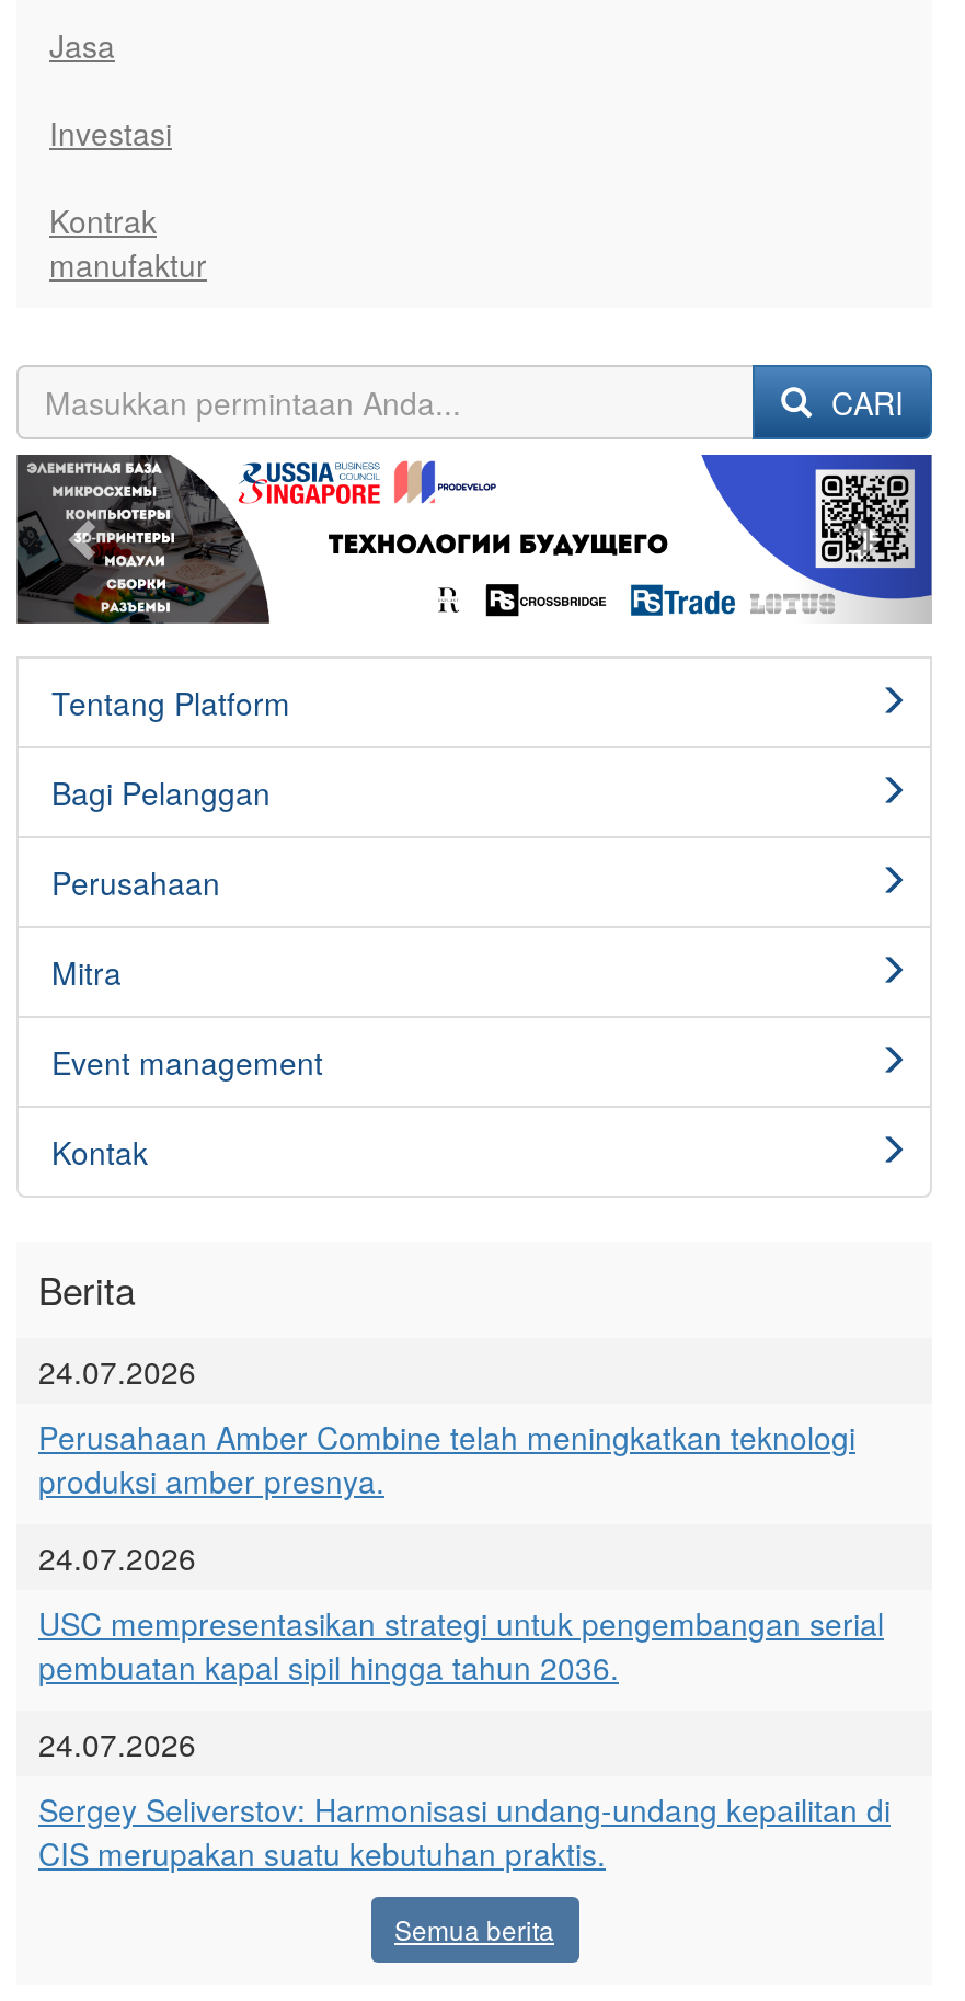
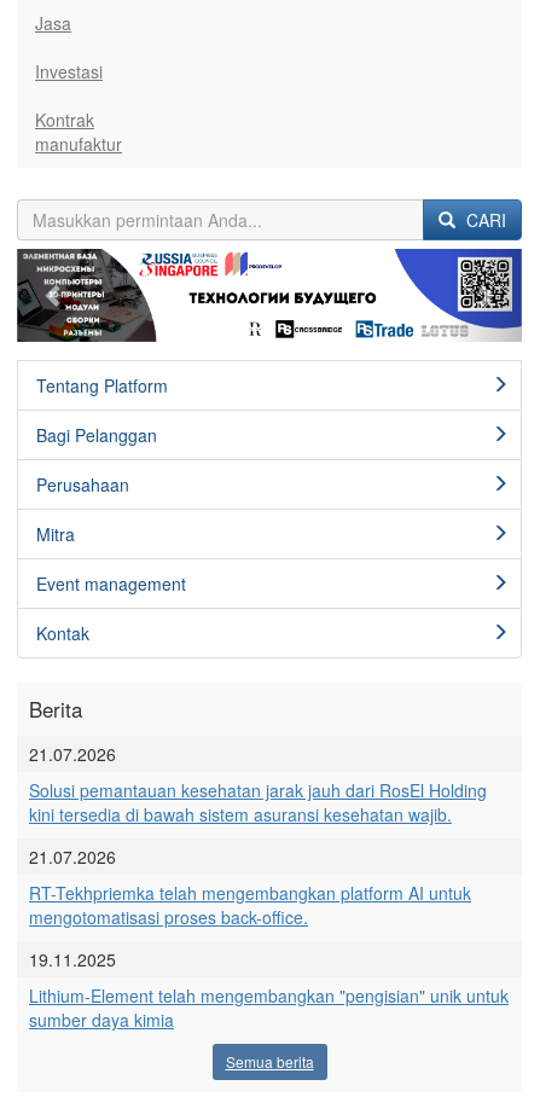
[38,1349,196,1393] 24.07.2026 -> [29,742,116,766] 21.07.2026
[38,1415,855,1503] Perusahaan Amber Combine telah meningkatkan teknologi | produksi amber presnya. -> [29,778,487,826] Solusi pemantauan kesehatan jarak jauh dari RosEl Holding | kini tersedia di bawah sistem asuransi kesehatan wajib.
[38,1535,196,1579] 24.07.2026 -> [29,845,116,869] 21.07.2026
[38,1601,884,1689] USC mempresentasikan strategi untuk pengembangan serial | pembuatan kapal sipil hingga tahun 2036. -> [29,881,471,929] RT-Tekhpriemka telah mengembangkan platform AI untuk | mengotomatisasi proses back-office.
[38,1722,196,1766] 24.07.2026 -> [29,947,116,971] 19.11.2025
[38,1788,891,1875] Sergey Seliverstov: Harmonisasi undang-undang kepailitan di | CIS merupakan suatu kebutuhan praktis. -> [29,984,509,1032] Lithium-Element telah mengembangkan "pengisian" unik untuk | sumber daya kimia

